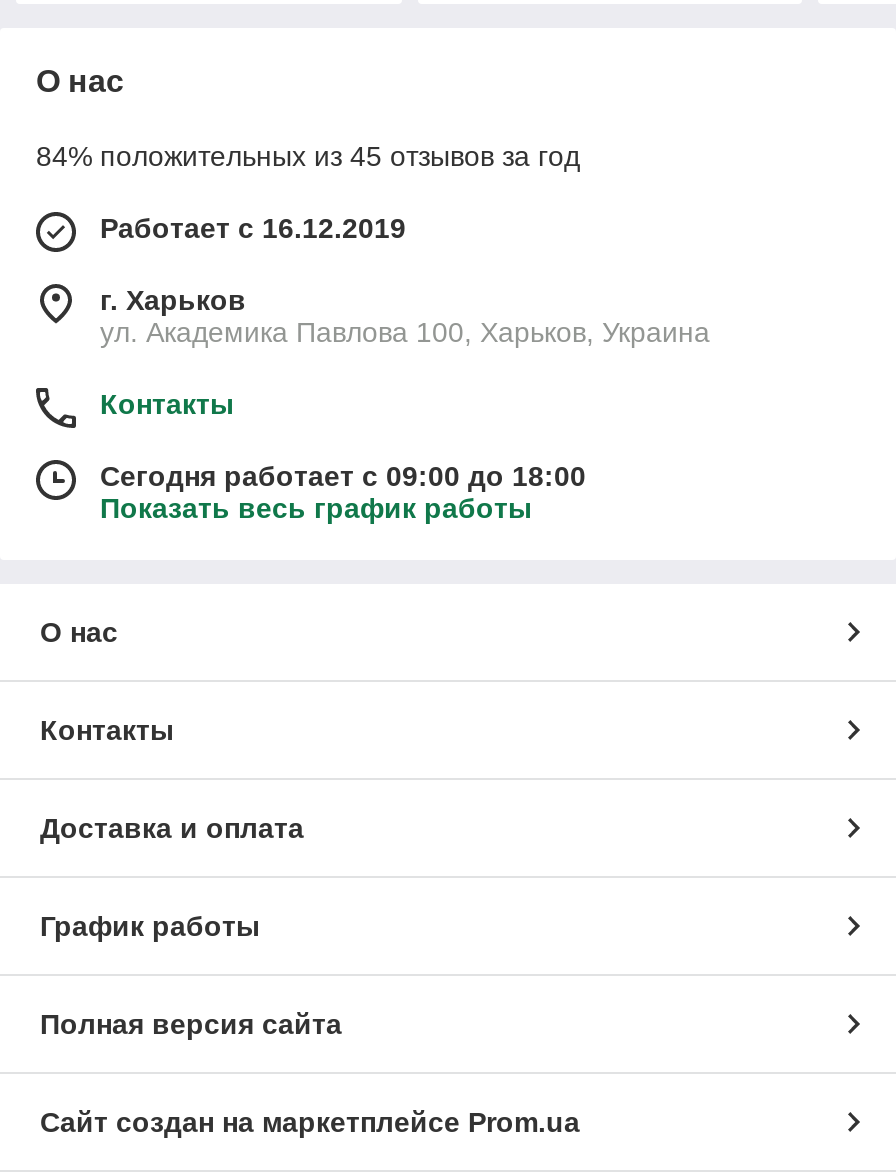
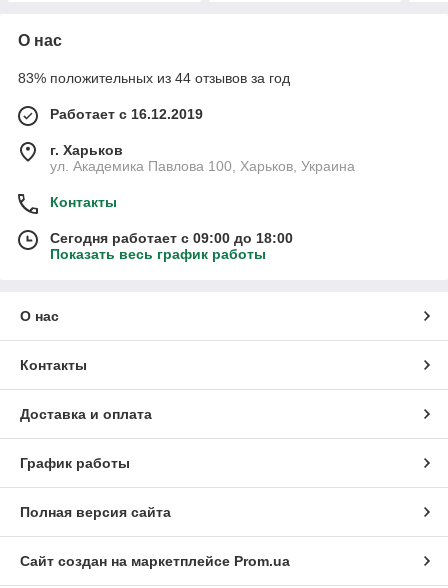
[36,141,580,173] 84% положительных из 45 отзывов за год -> [18,70,290,86] 83% положительных из 44 отзывов за год

